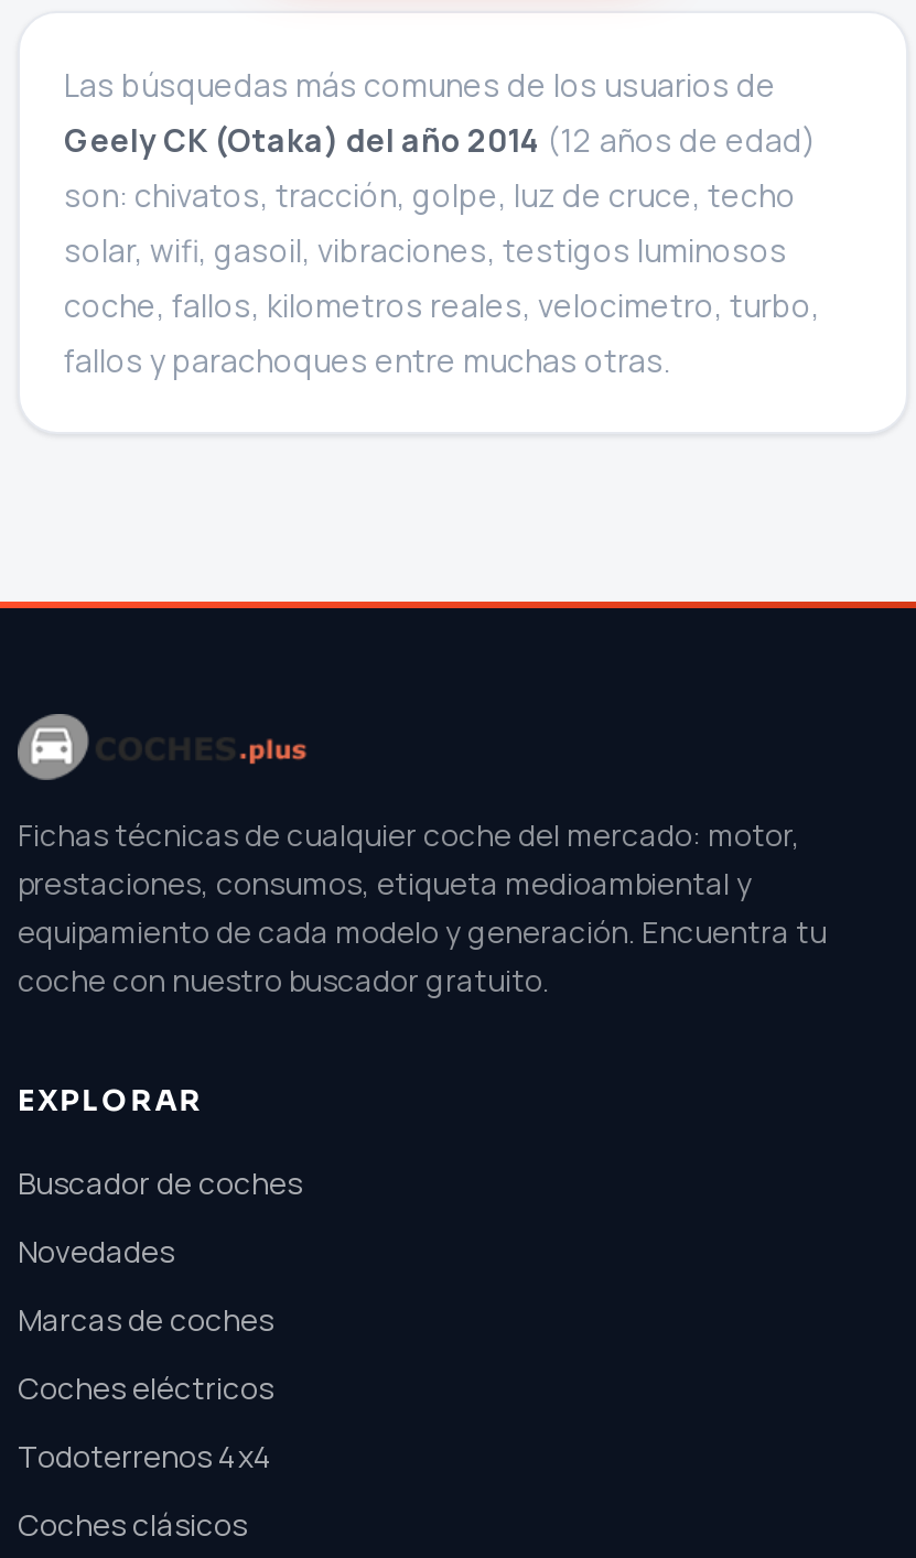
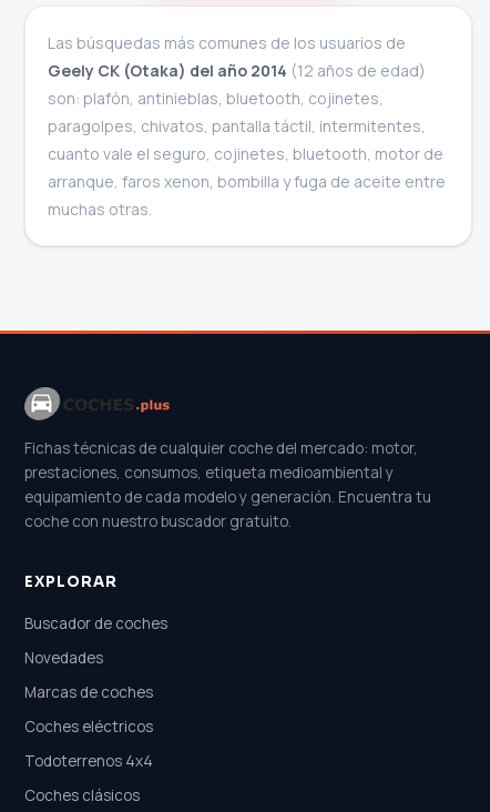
[64,174,820,381] son: chivatos, tracción, golpe, luz de cruce, techo | solar, wifi, gasoil, vibraciones, testigos luminosos | coche, fallos, kilometros reales, velocimetro, turbo, | fallos y parachoques entre muchas otras. -> [48,88,446,220] son: plafón, antinieblas, bluetooth, cojinetes, | paragolpes, chivatos, pantalla táctil, intermitentes, | cuanto vale el seguro, cojinetes, bluetooth, motor de | arranque, faros xenon, bombilla y fuga de aceite entre | muchas otras.

